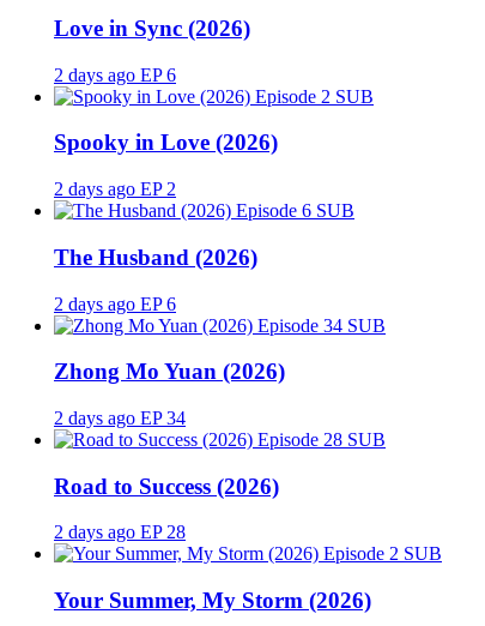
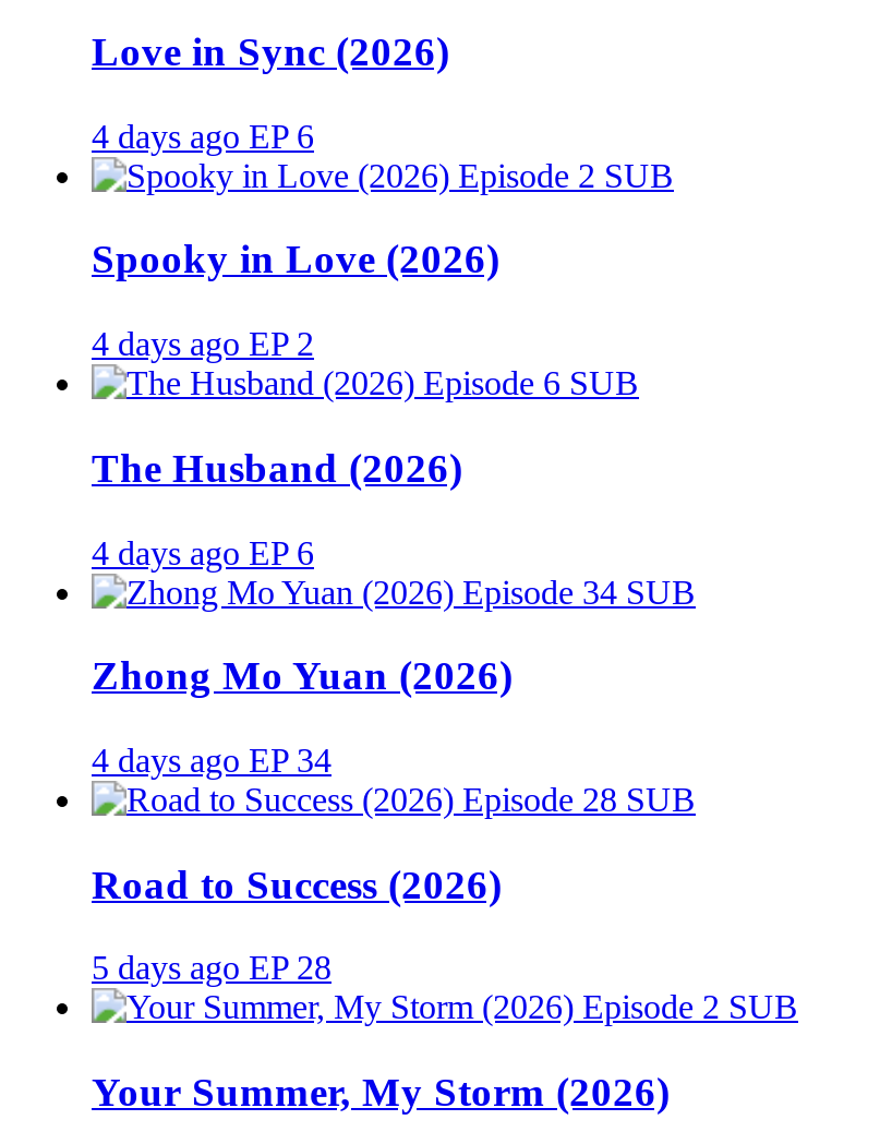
[54,64,176,85] 2 days ago EP 6 -> [92,117,314,154] 4 days ago EP 6
[54,179,176,199] 2 days ago EP 2 -> [92,325,314,362] 4 days ago EP 2
[54,293,176,314] 2 days ago EP 6 -> [92,533,314,570] 4 days ago EP 6
[54,408,186,428] 2 days ago EP 34 -> [92,741,332,778] 4 days ago EP 34
[54,522,186,543] 2 days ago EP 28 -> [92,950,332,987] 5 days ago EP 28

